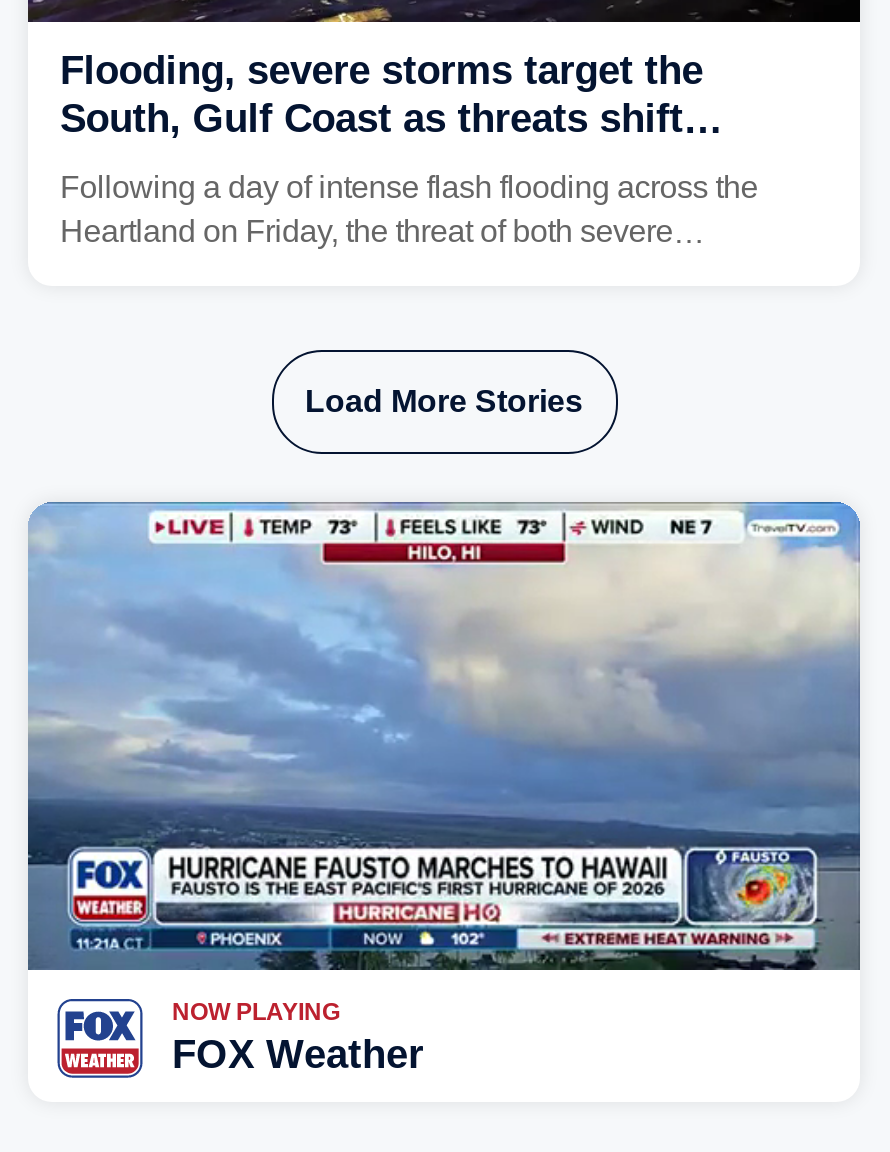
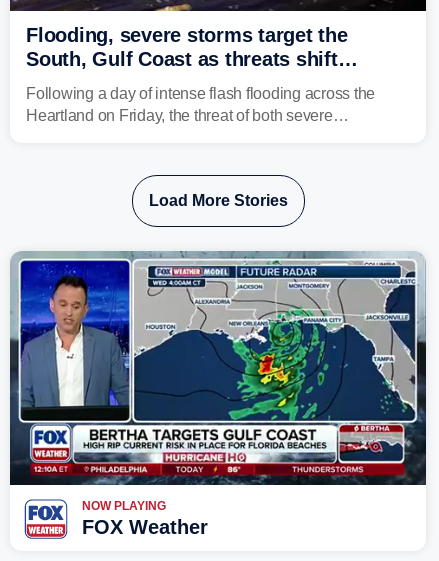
[26,502,862,972] [image] -> [9,251,427,486] [image]

